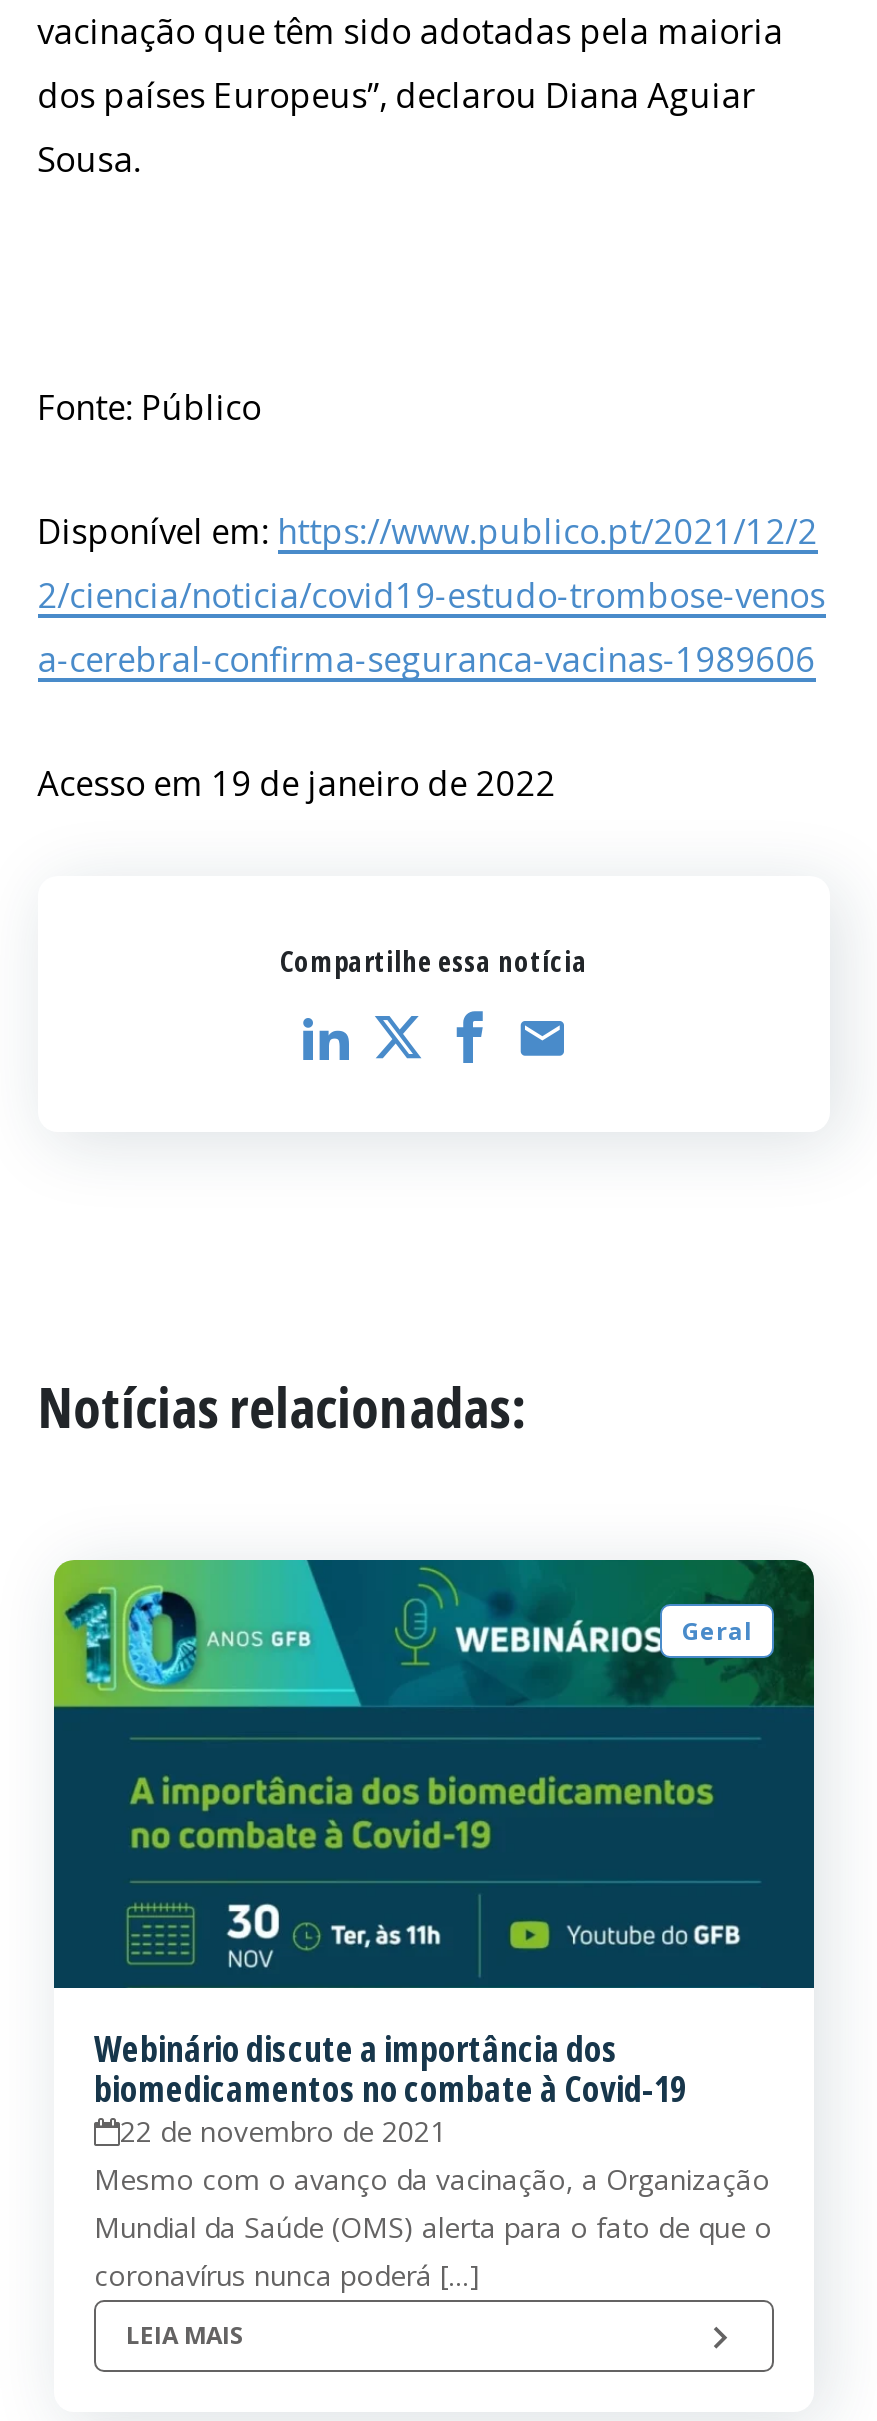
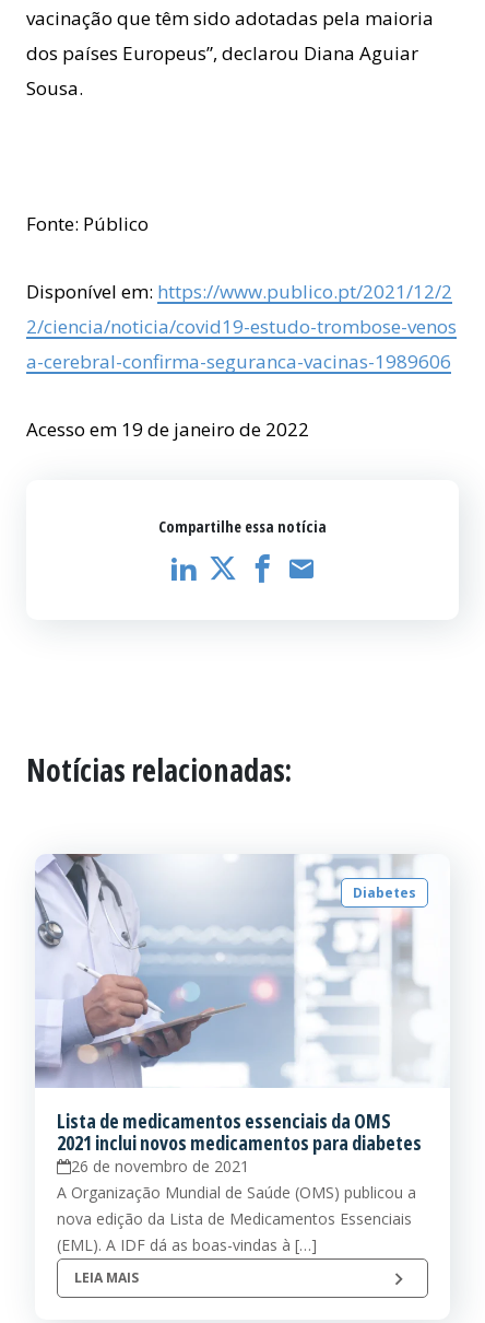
[52,1558,816,1990] [image] | Geral -> [34,853,450,1088] [image] | Diabetes
[94,2024,772,2294] Webinário discute a importância dos | biomedicamentos no combate à Covid-19 | 22 de novembro de 2021 | Mesmo com o avanço da vacinação, a Organização | Mundial da Saúde (OMS) alerta para o fato de que o | coronavírus nunca poderá […] -> [57,1108,422,1255] Lista de medicamentos essenciais da OMS | 2021 inclui novos medicamentos para diabetes | 26 de novembro de 2021 | A Organização Mundial de Saúde (OMS) publicou a | nova edição da Lista de Medicamentos Essenciais | (EML). A IDF dá as boas-vindas à […]

